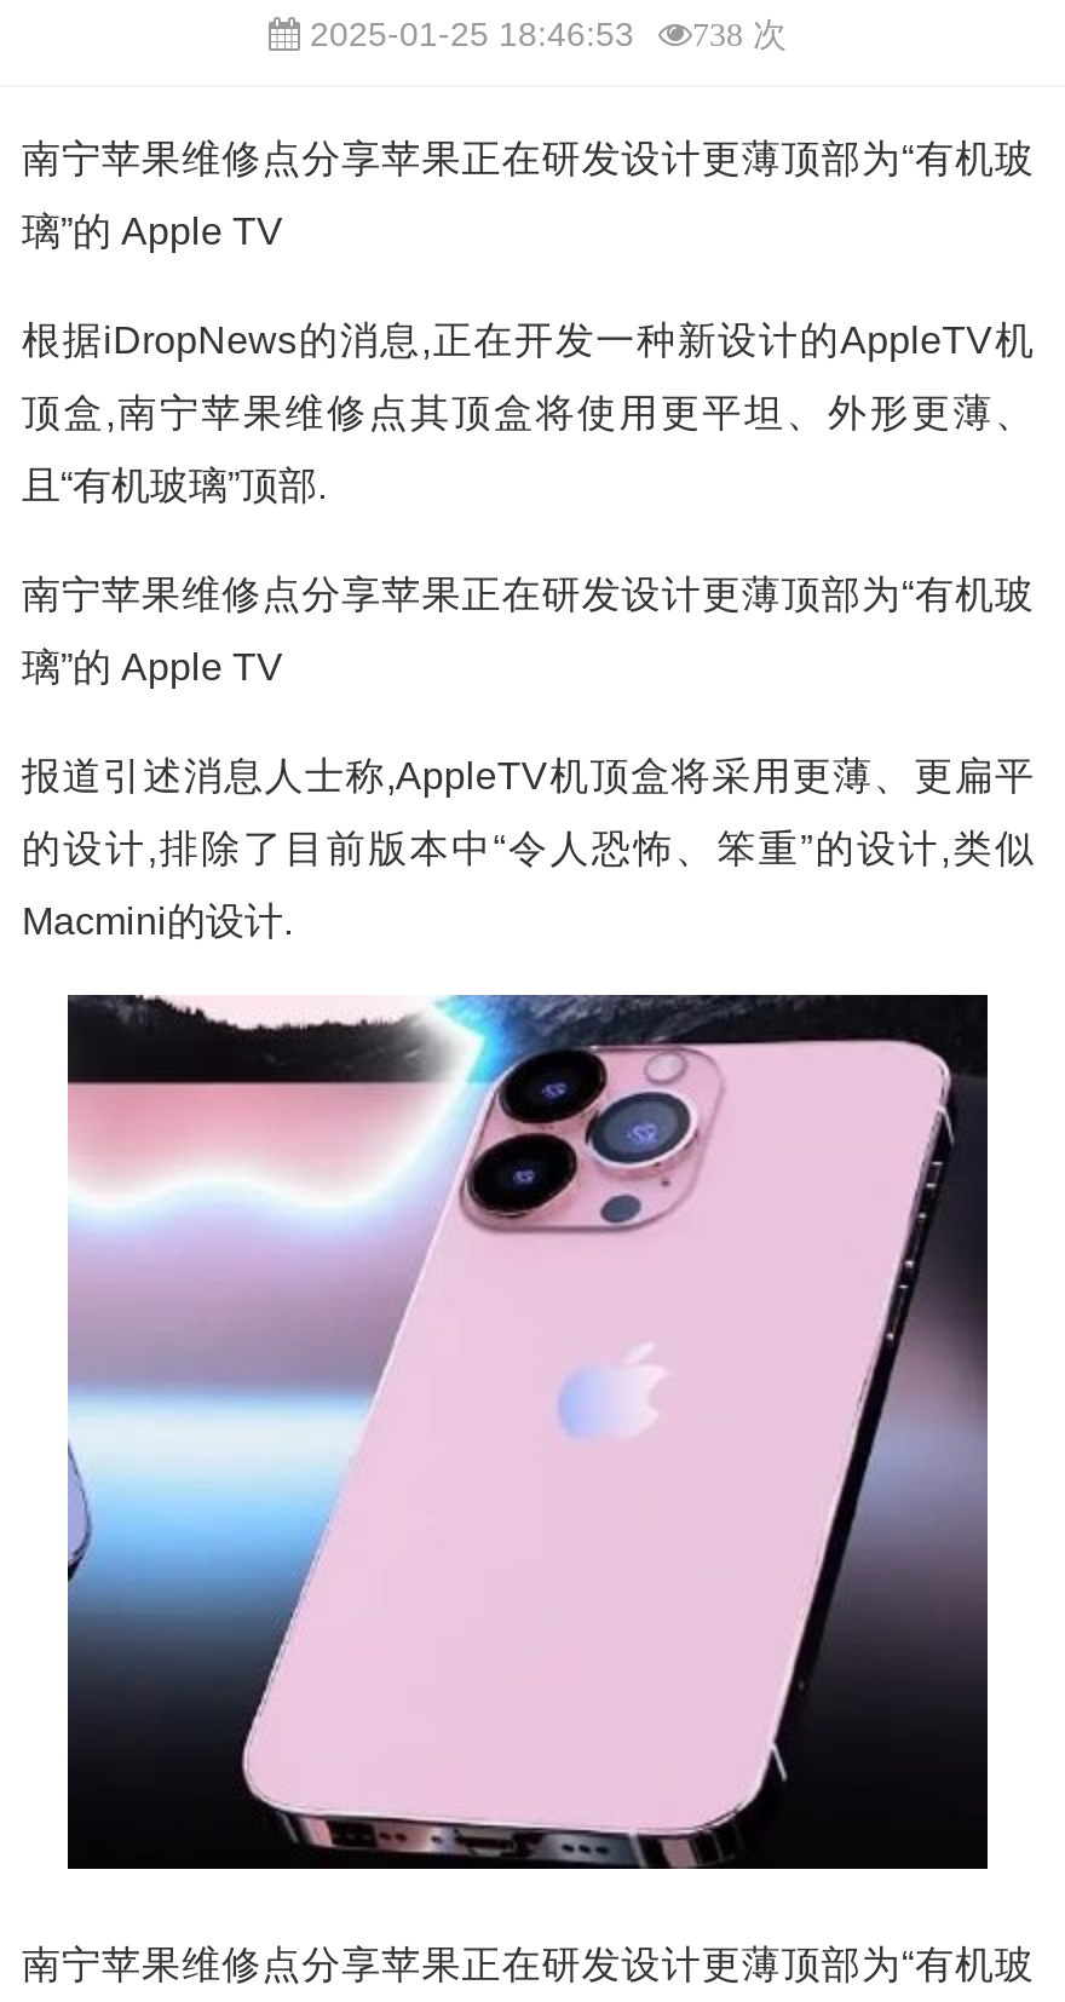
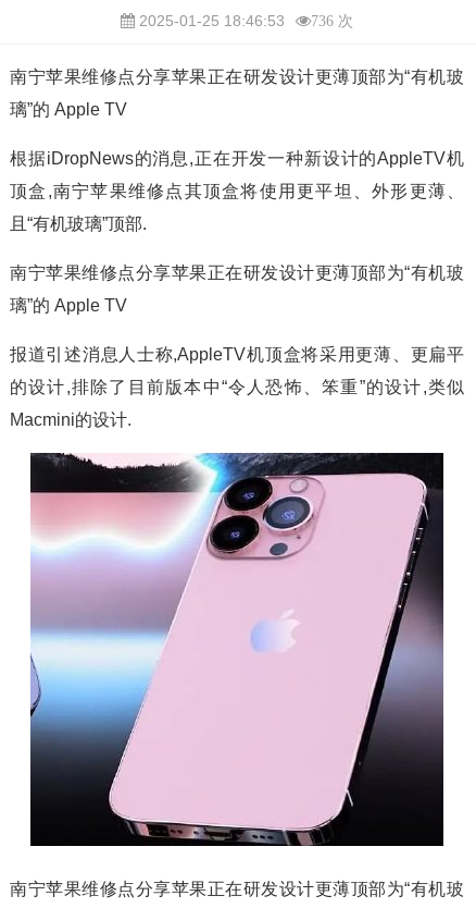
[300,15,787,53] 2025-01-25 18:46:53 738 次 -> [135,12,353,29] 2025-01-25 18:46:53 736 次

